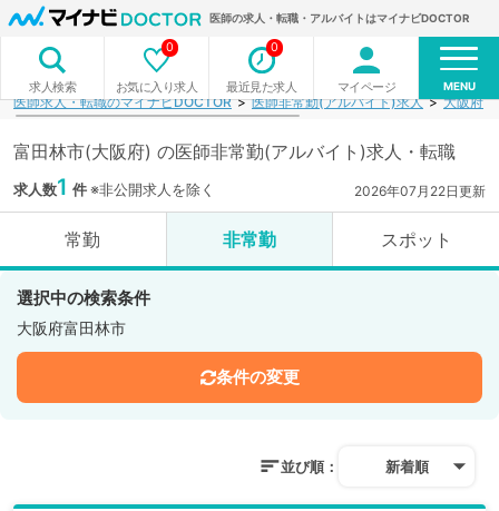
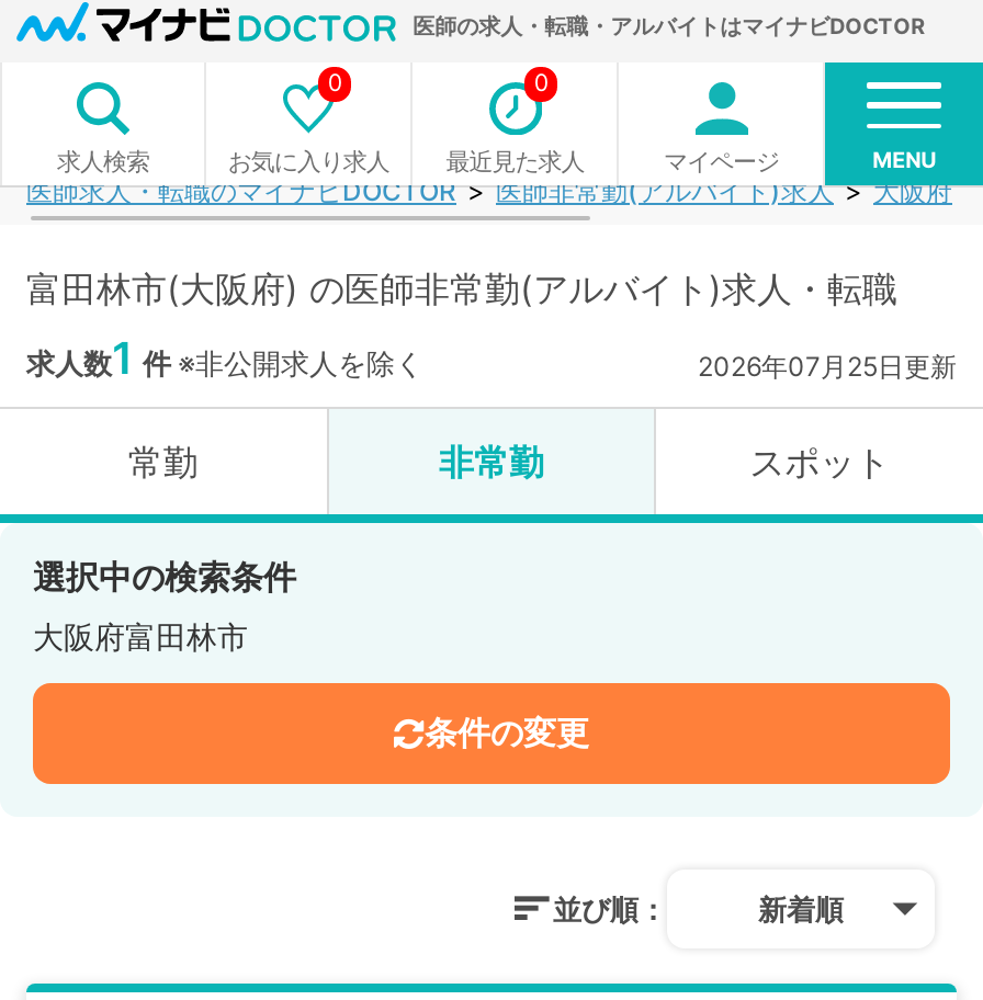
[354,183,486,199] 2026年07月22日更新 -> [698,350,957,383] 2026年07月25日更新

